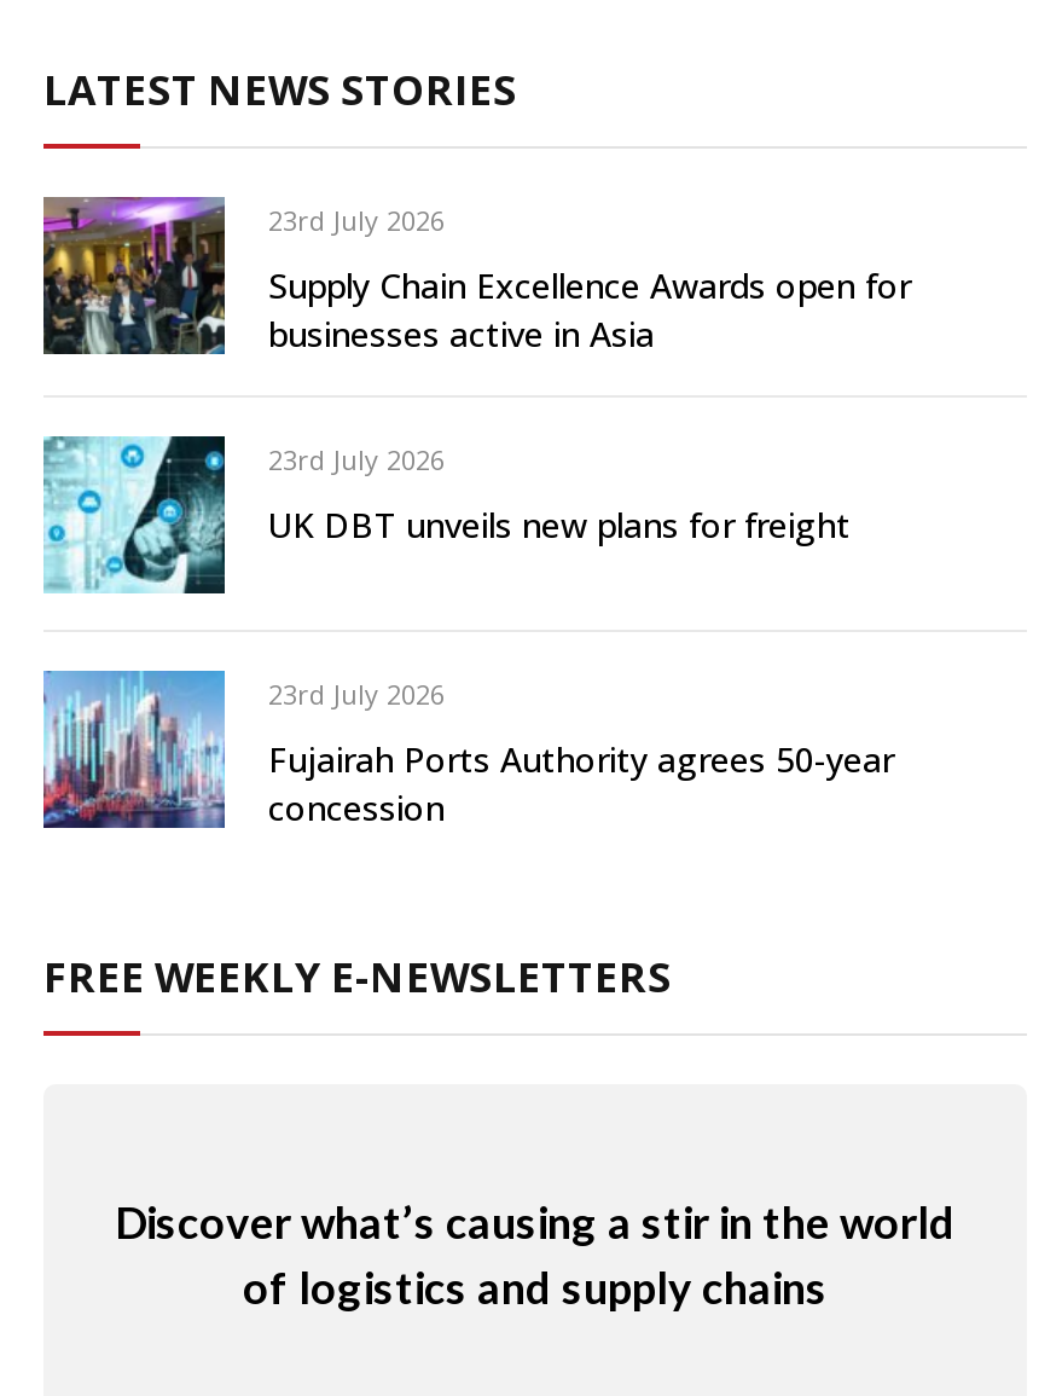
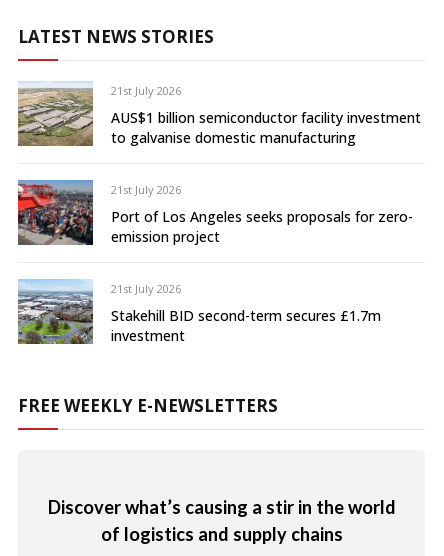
[41,195,445,357] [image] | 23rd July 2026 -> [17,81,181,147] [image] | 21st July 2026
[268,262,911,356] Supply Chain Excellence Awards open for | businesses active in Asia -> [111,108,421,147] AUS$1 billion semiconductor facility investment | to galvanise domestic manufacturing
[41,434,445,593] [image] | 23rd July 2026 -> [17,180,181,246] [image] | 21st July 2026
[268,501,851,547] UK DBT unveils new plans for freight -> [111,207,413,246] Port of Los Angeles seeks proposals for zero- | emission project
[41,668,445,830] [image] | 23rd July 2026 -> [17,279,181,345] [image] | 21st July 2026
[268,736,894,830] Fujairah Ports Authority agrees 50-year | concession -> [111,306,381,345] Stakehill BID second-term secures £1.7m | investment

